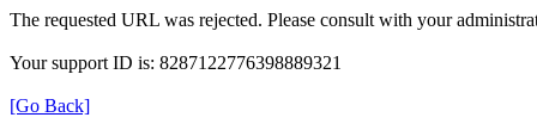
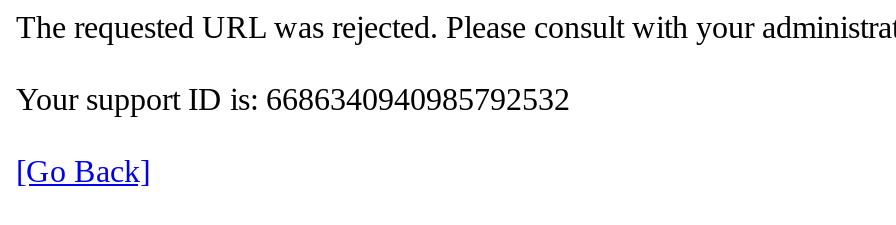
[10,52,342,73] Your support ID is: 8287122776398889321 -> [16,82,570,116] Your support ID is: 6686340940985792532

